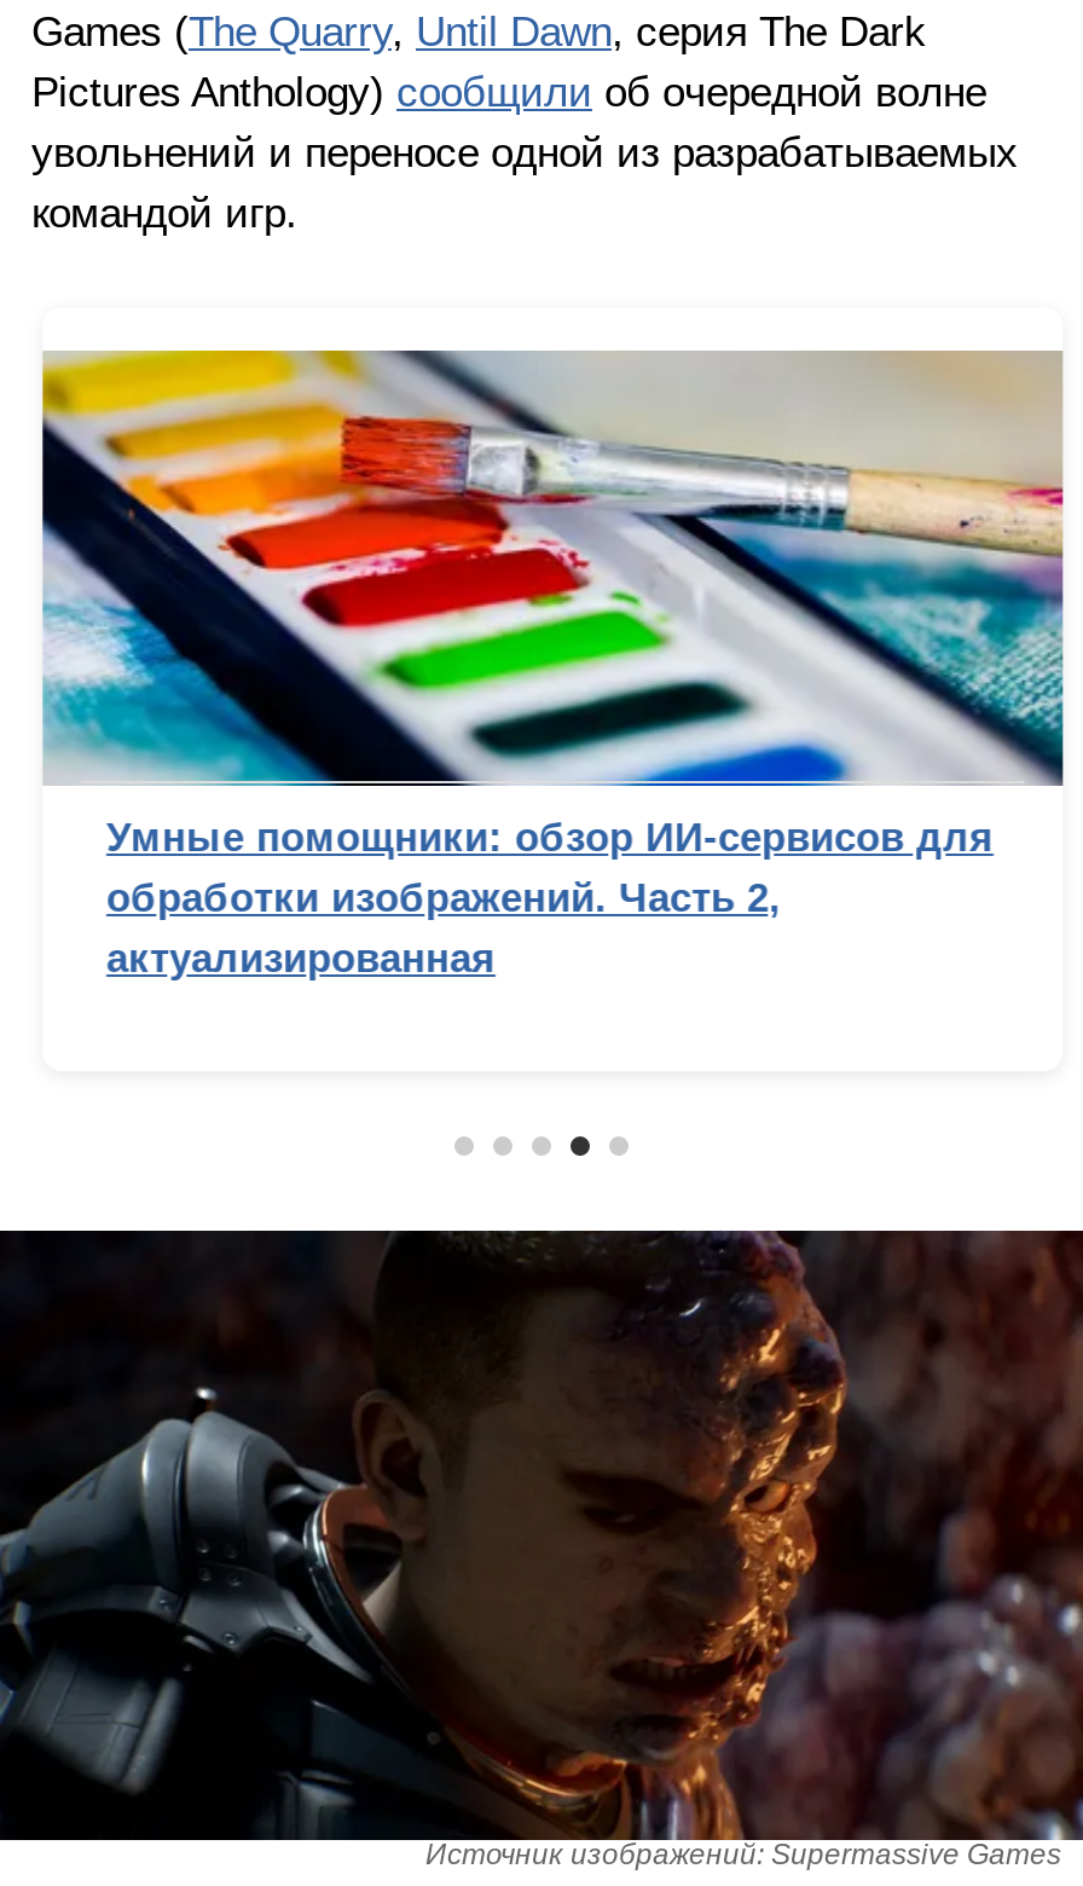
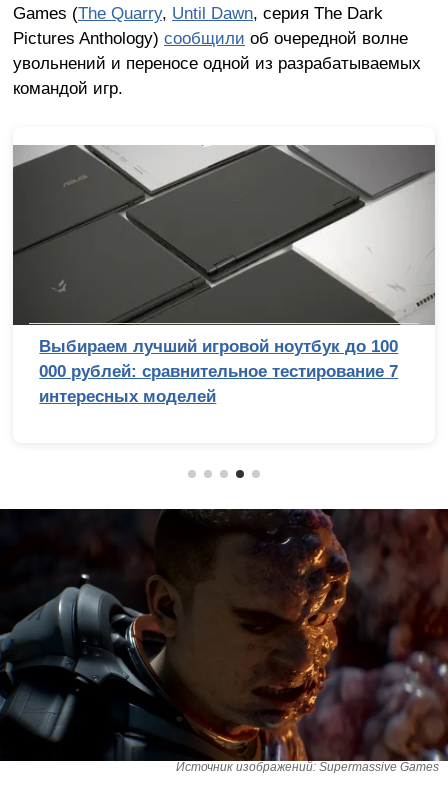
[31,348,1066,982] [image] | Умные помощники: обзор ИИ-сервисов для | обработки изображений. Часть 2, | актуализированная -> [12,144,440,406] [image] | Выбираем лучший игровой ноутбук до 100 | 000 рублей: сравнительное тестирование 7 | интересных моделей

